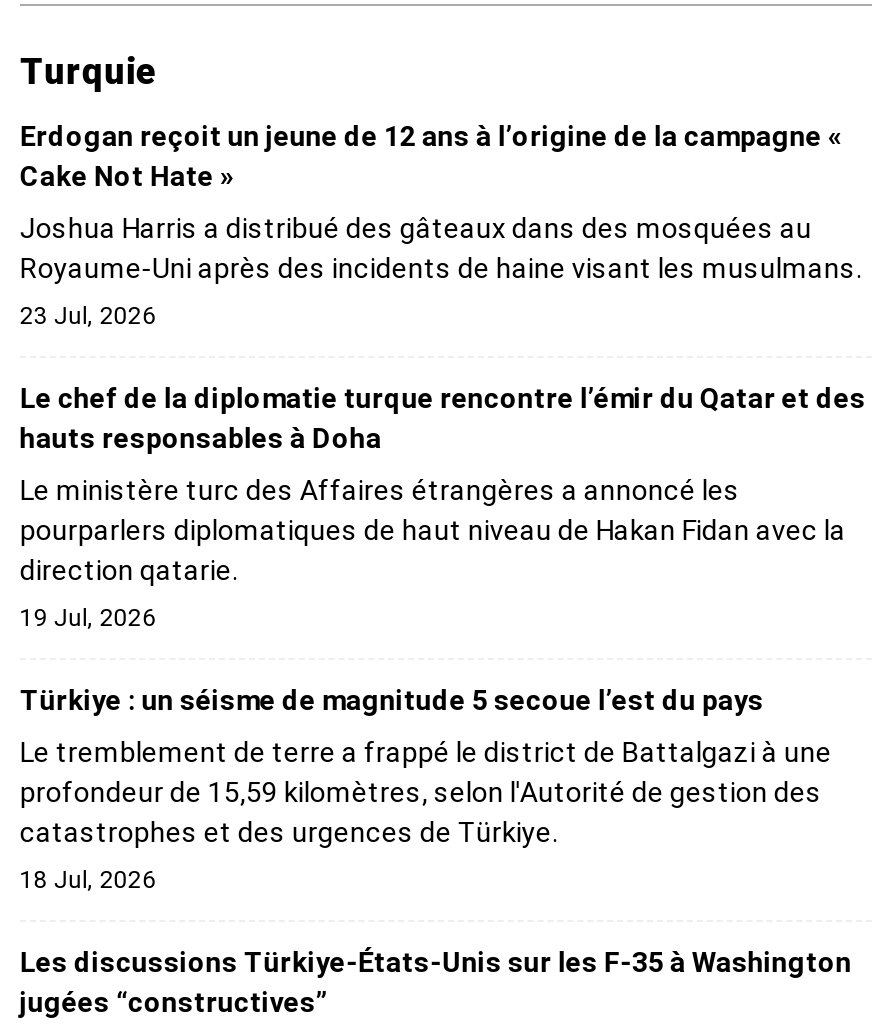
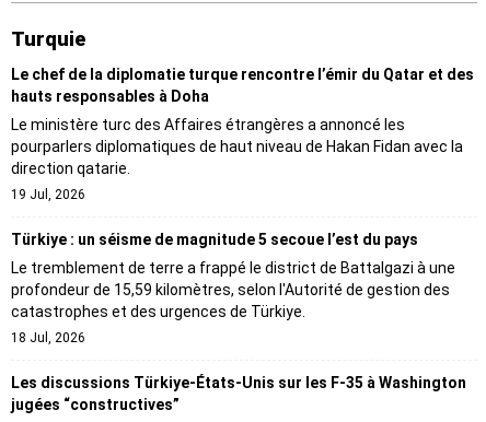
[20,119,862,329] Erdogan reçoit un jeune de 12 ans à l’origine de la campagne « | Cake Not Hate » | Joshua Harris a distribué des gâteaux dans des mosquées au | Royaume-Uni après des incidents de haine visant les musulmans. | 23 Jul, 2026 -> none

